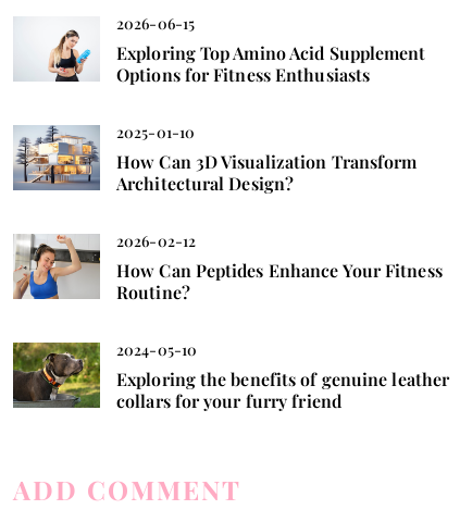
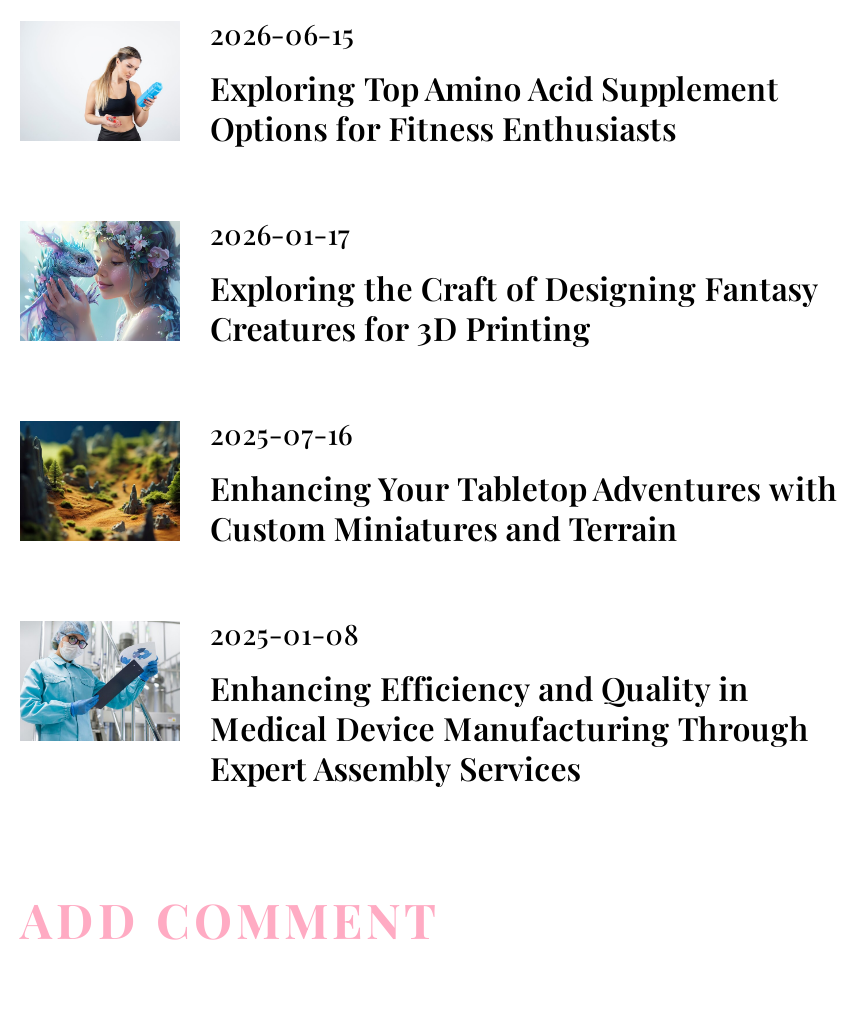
[13,122,417,195] [image] | 2025-01-10 | How Can 3D Visualization Transform | Architectural Design? -> [22,214,818,348] [image] | 2026-01-17 | Exploring the Craft of Designing Fantasy | Creatures for 3D Printing
[13,231,442,304] [image] | 2026-02-12 | How Can Peptides Enhance Your Fitness | Routine? -> [18,414,838,548] [image] | 2025-07-16 | Enhancing Your Tabletop Adventures with | Custom Miniatures and Terrain
[12,340,449,412] [image] | 2024-05-10 | Exploring the benefits of genuine leather | collars for your furry friend -> [18,614,809,788] [image] | 2025-01-08 | Enhancing Efficiency and Quality in | Medical Device Manufacturing Through | Expert Assembly Services

